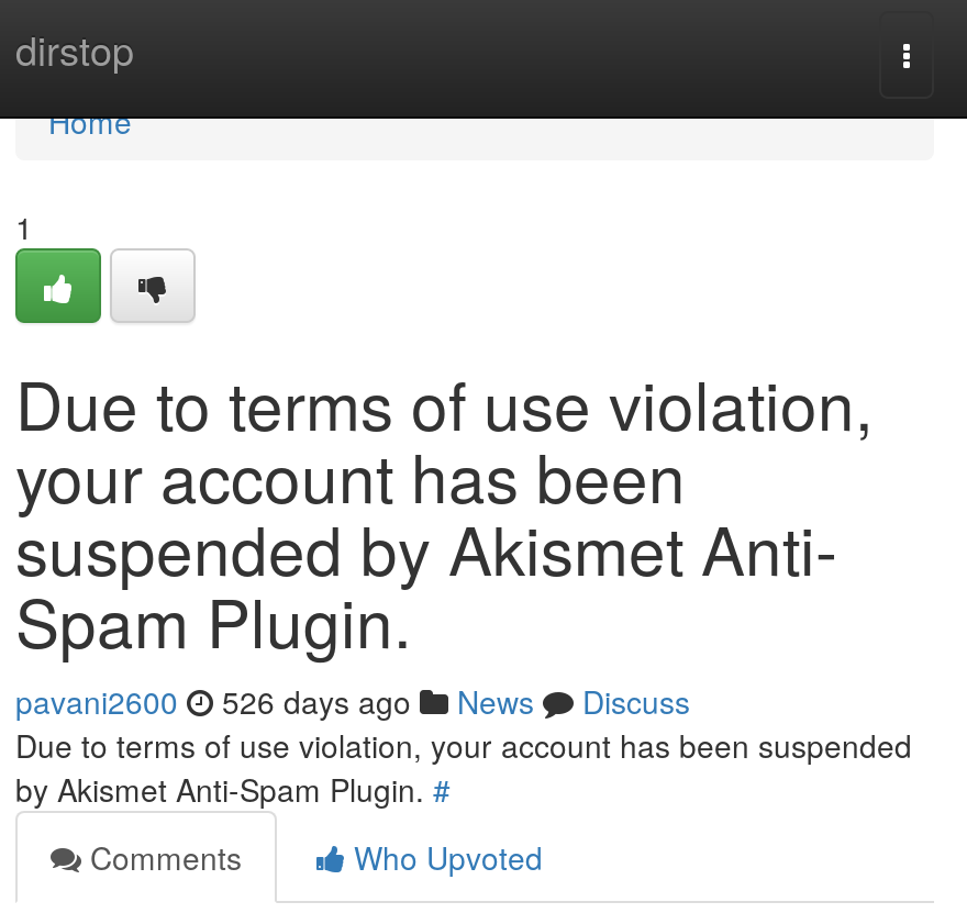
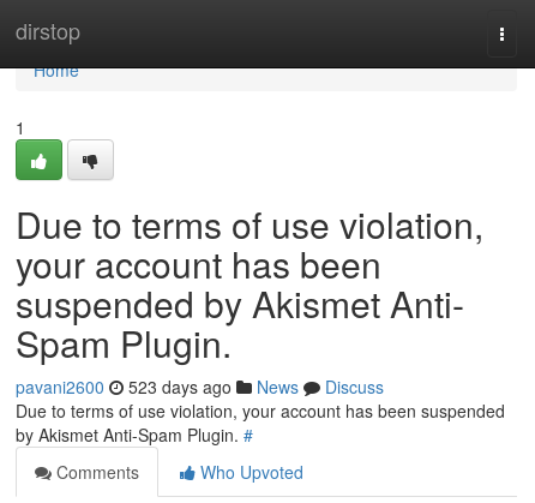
[15,679,690,723] pavani2600 526 days ago News Discuss -> [16,375,384,399] pavani2600 523 days ago News Discuss

